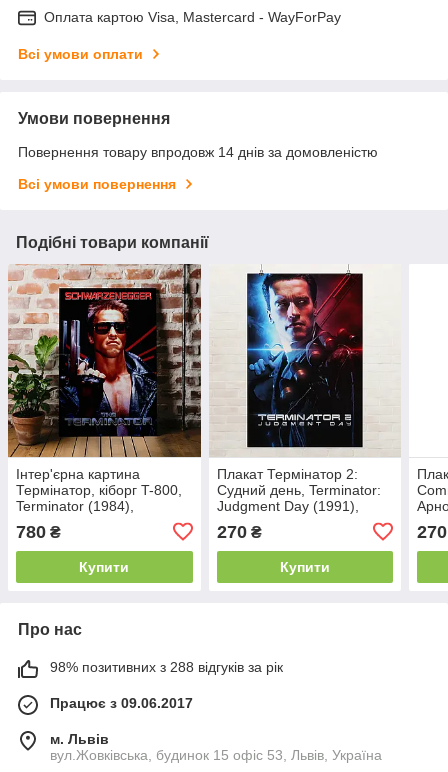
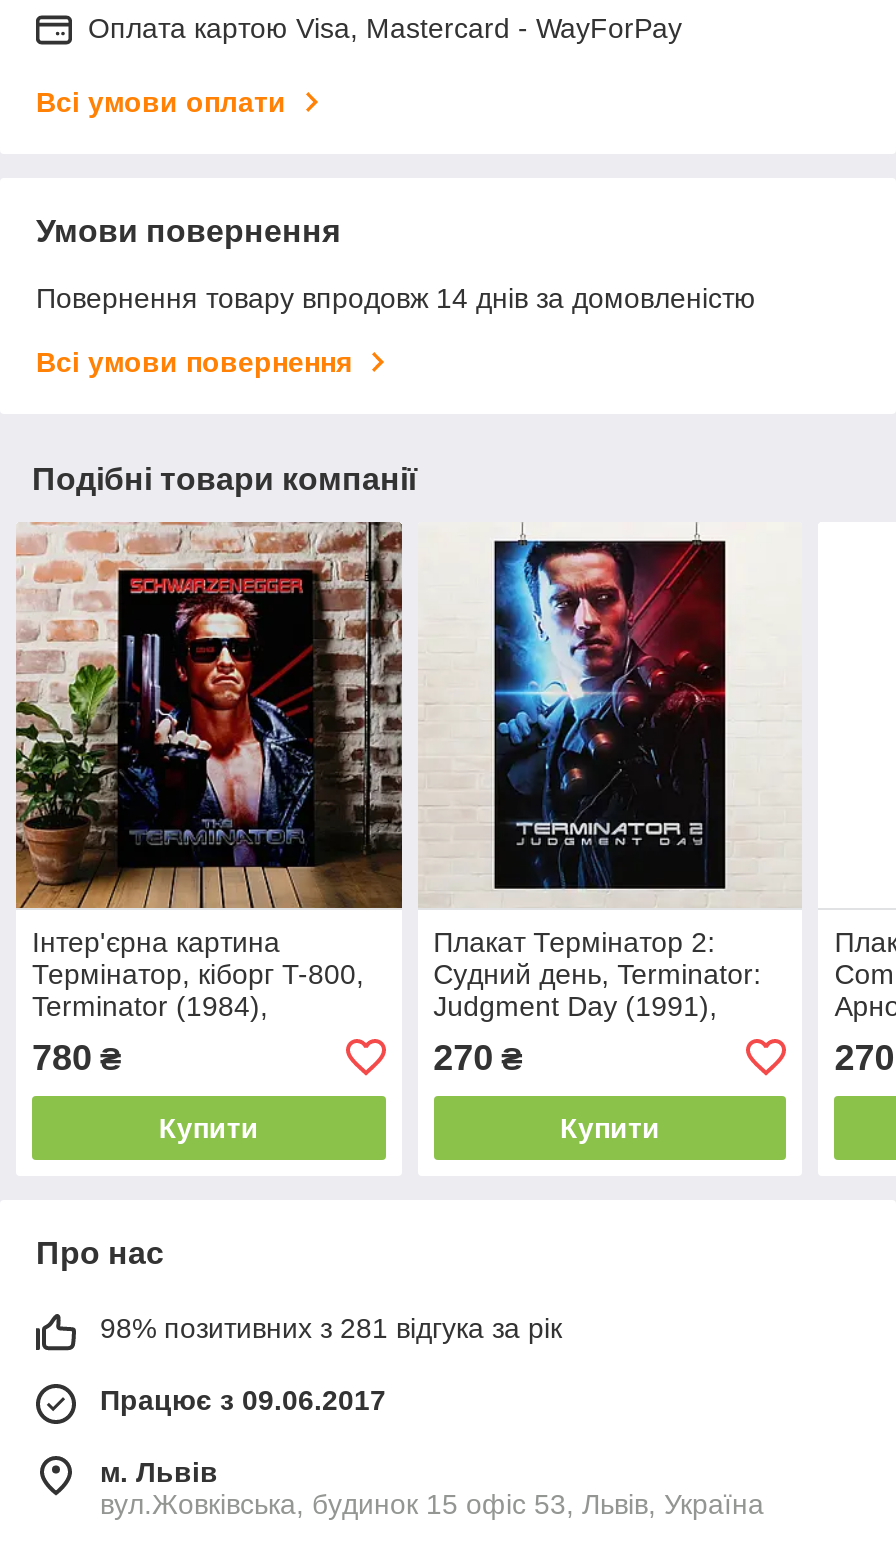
[50,659,283,675] 98% позитивних з 288 відгуків за рік -> [100,1312,562,1344] 98% позитивних з 281 відгука за рік

